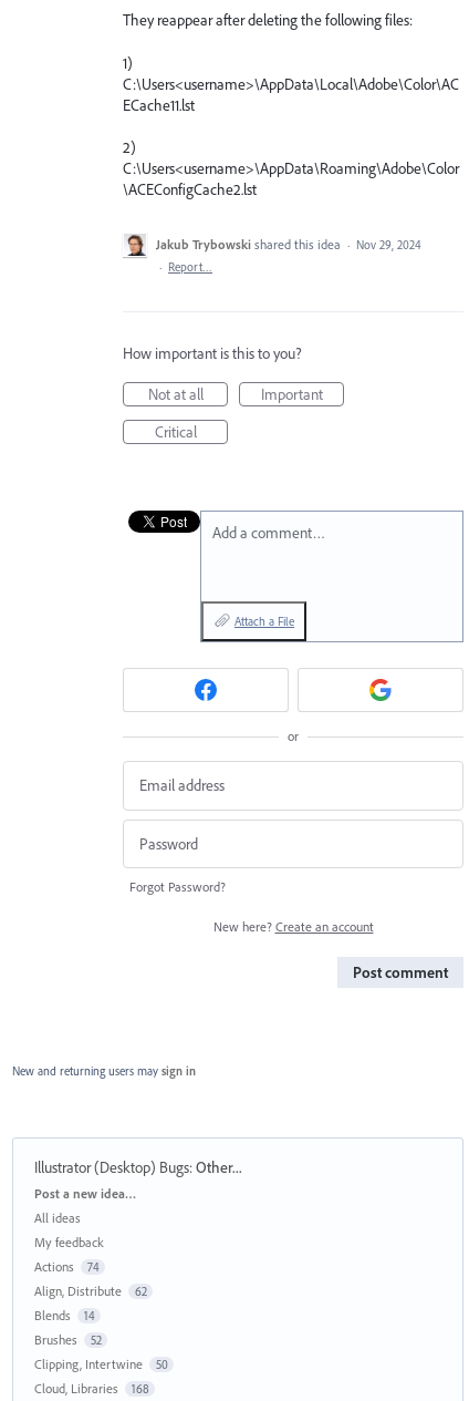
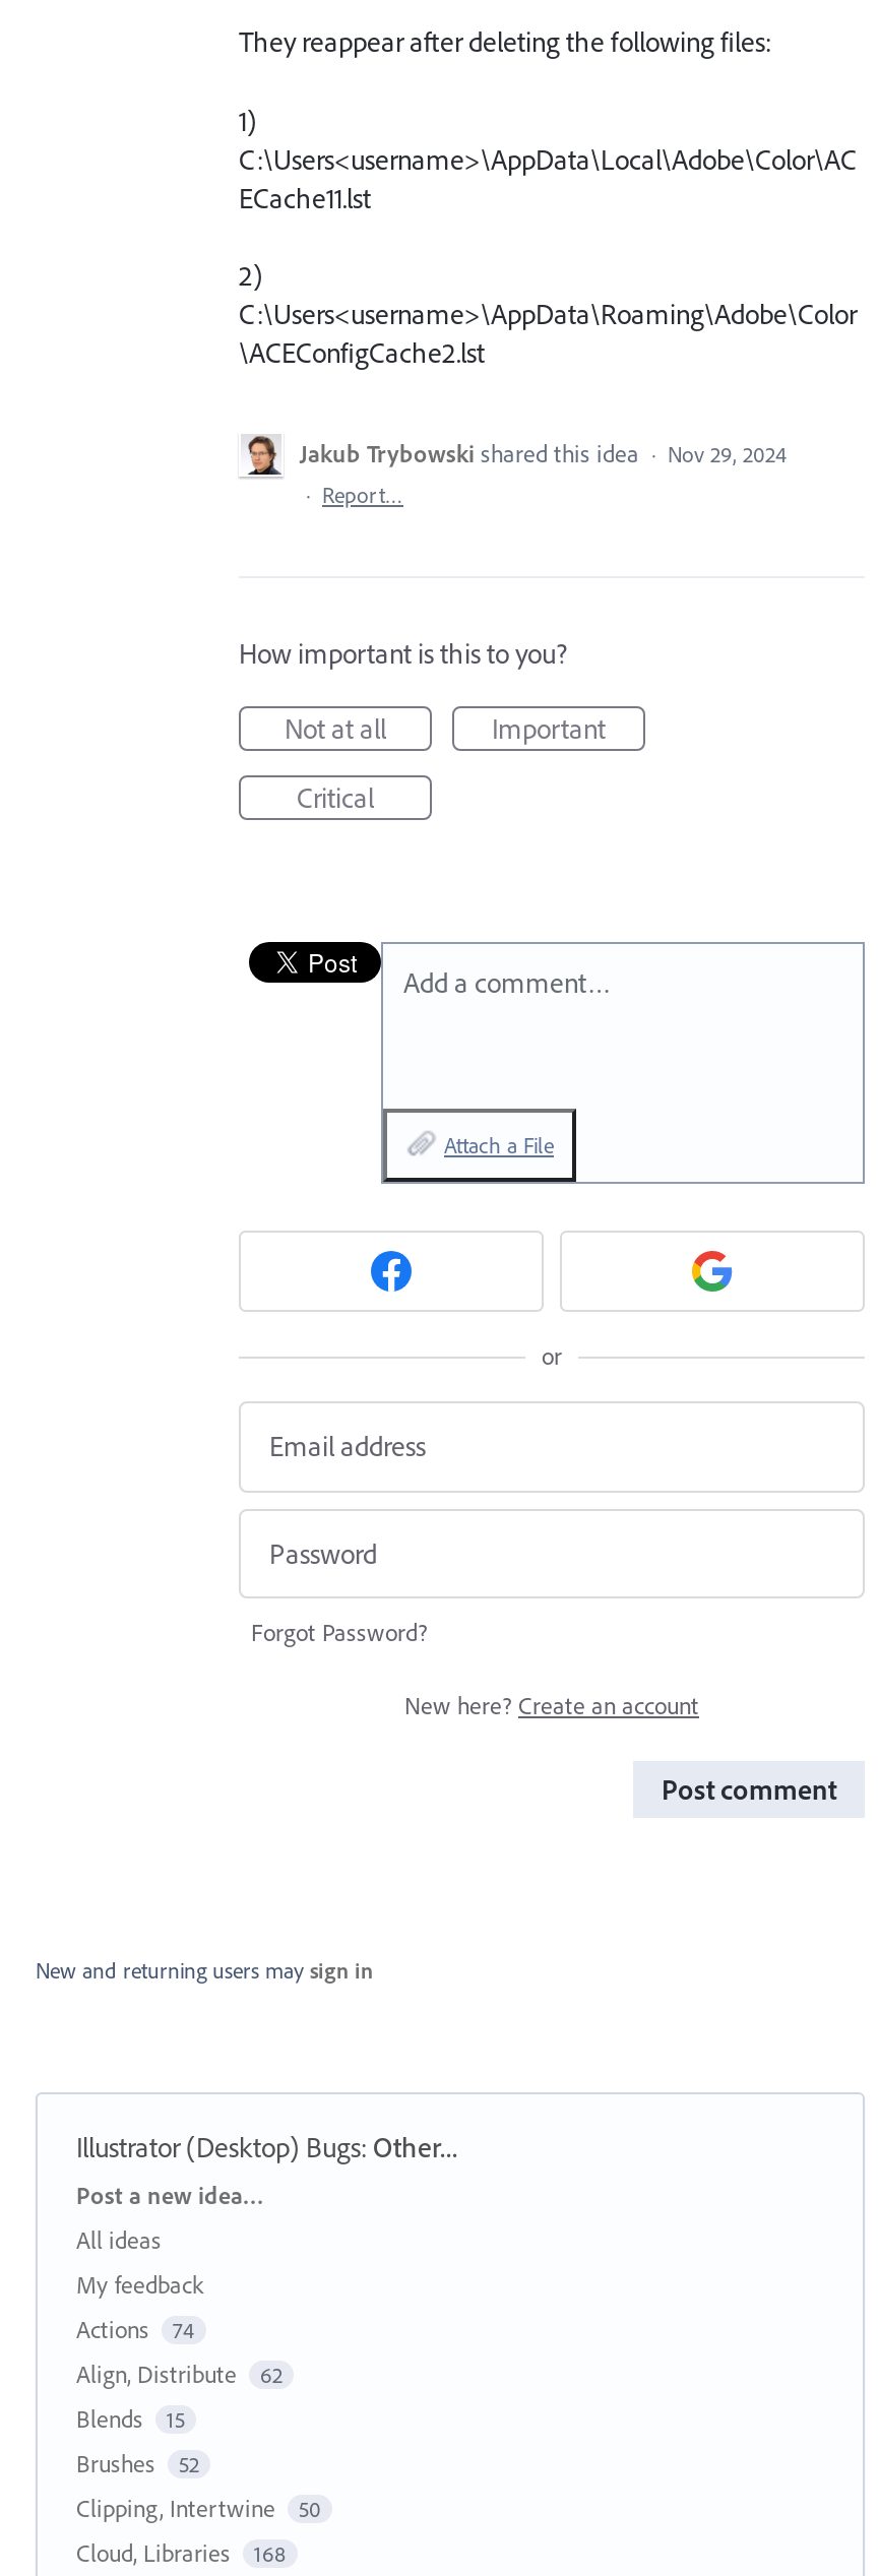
[34,1307,95,1323] Blends 14 -> [76,2403,185,2434] Blends 15

